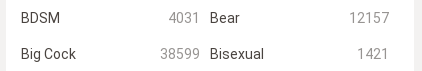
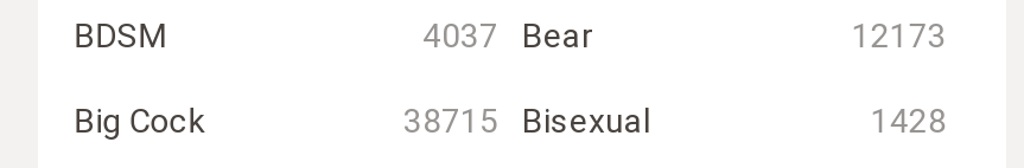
[168,10,240,26] 4031 Bear -> [422,17,593,55] 4037 Bear
[349,10,389,26] 12157 -> [851,17,946,55] 12173
[160,46,264,62] 38599 Bisexual -> [403,102,650,140] 38715 Bisexual
[357,46,389,62] 1421 -> [870,102,946,140] 1428

